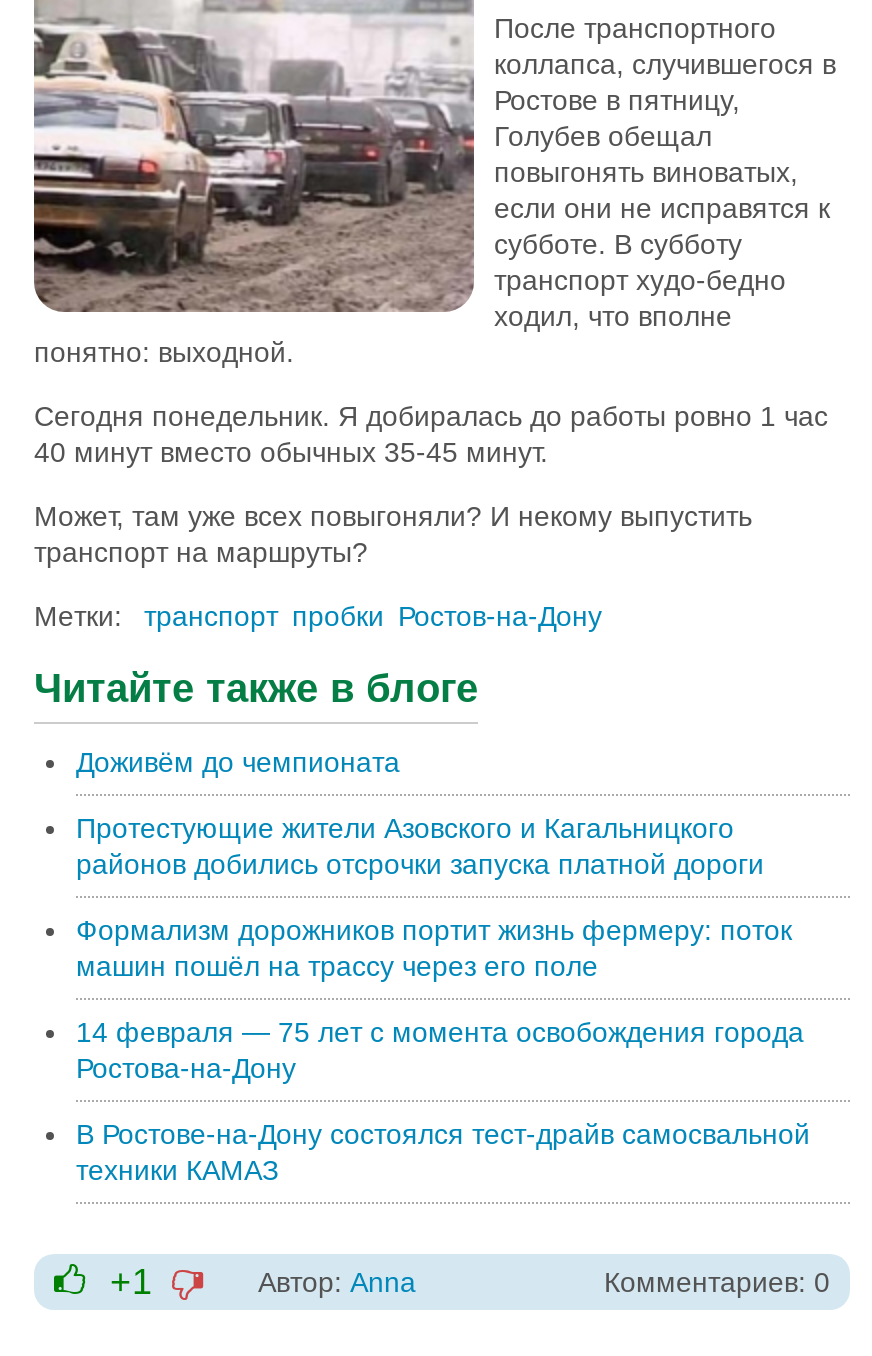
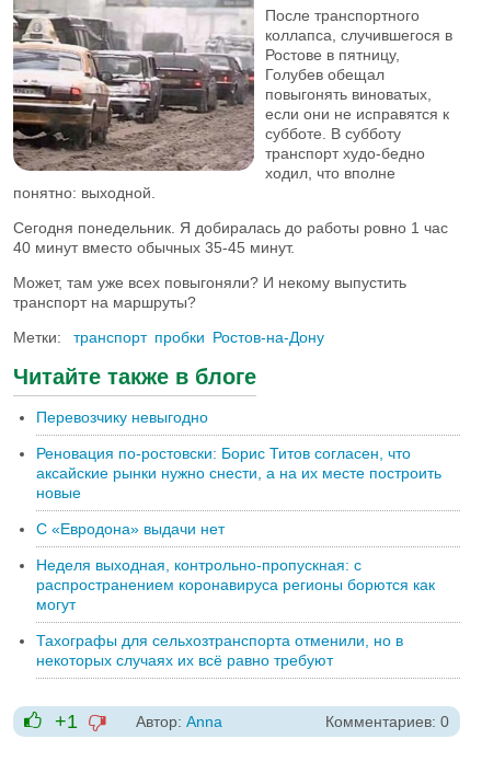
[76,746,400,778] Доживём до чемпионата -> [36,408,208,426] Перевозчику невыгодно
[76,812,764,880] Протестующие жители Азовского и Кагальницкого | районов добились отсрочки запуска платной дороги -> [36,444,441,501] Реновация по-ростовски: Борис Титов согласен, что | аксайские рынки нужно снести, а на их месте построить | новые
[76,914,792,982] Формализм дорожников портит жизнь фермеру: поток | машин пошёл на трассу через его поле -> [36,520,225,538] С «Евродона» выдачи нет
[76,1016,804,1084] 14 февраля — 75 лет с момента освобождения города | Ростова-на-Дону -> [36,556,435,613] Неделя выходная, контрольно-пропускная: с | распространением коронавируса регионы борются как | могут
[76,1118,810,1186] В Ростове-на-Дону состоялся тест-драйв самосвальной | техники КАМАЗ -> [36,632,403,669] Тахографы для сельхозтранспорта отменили, но в | некоторых случаях их всё равно требуют

